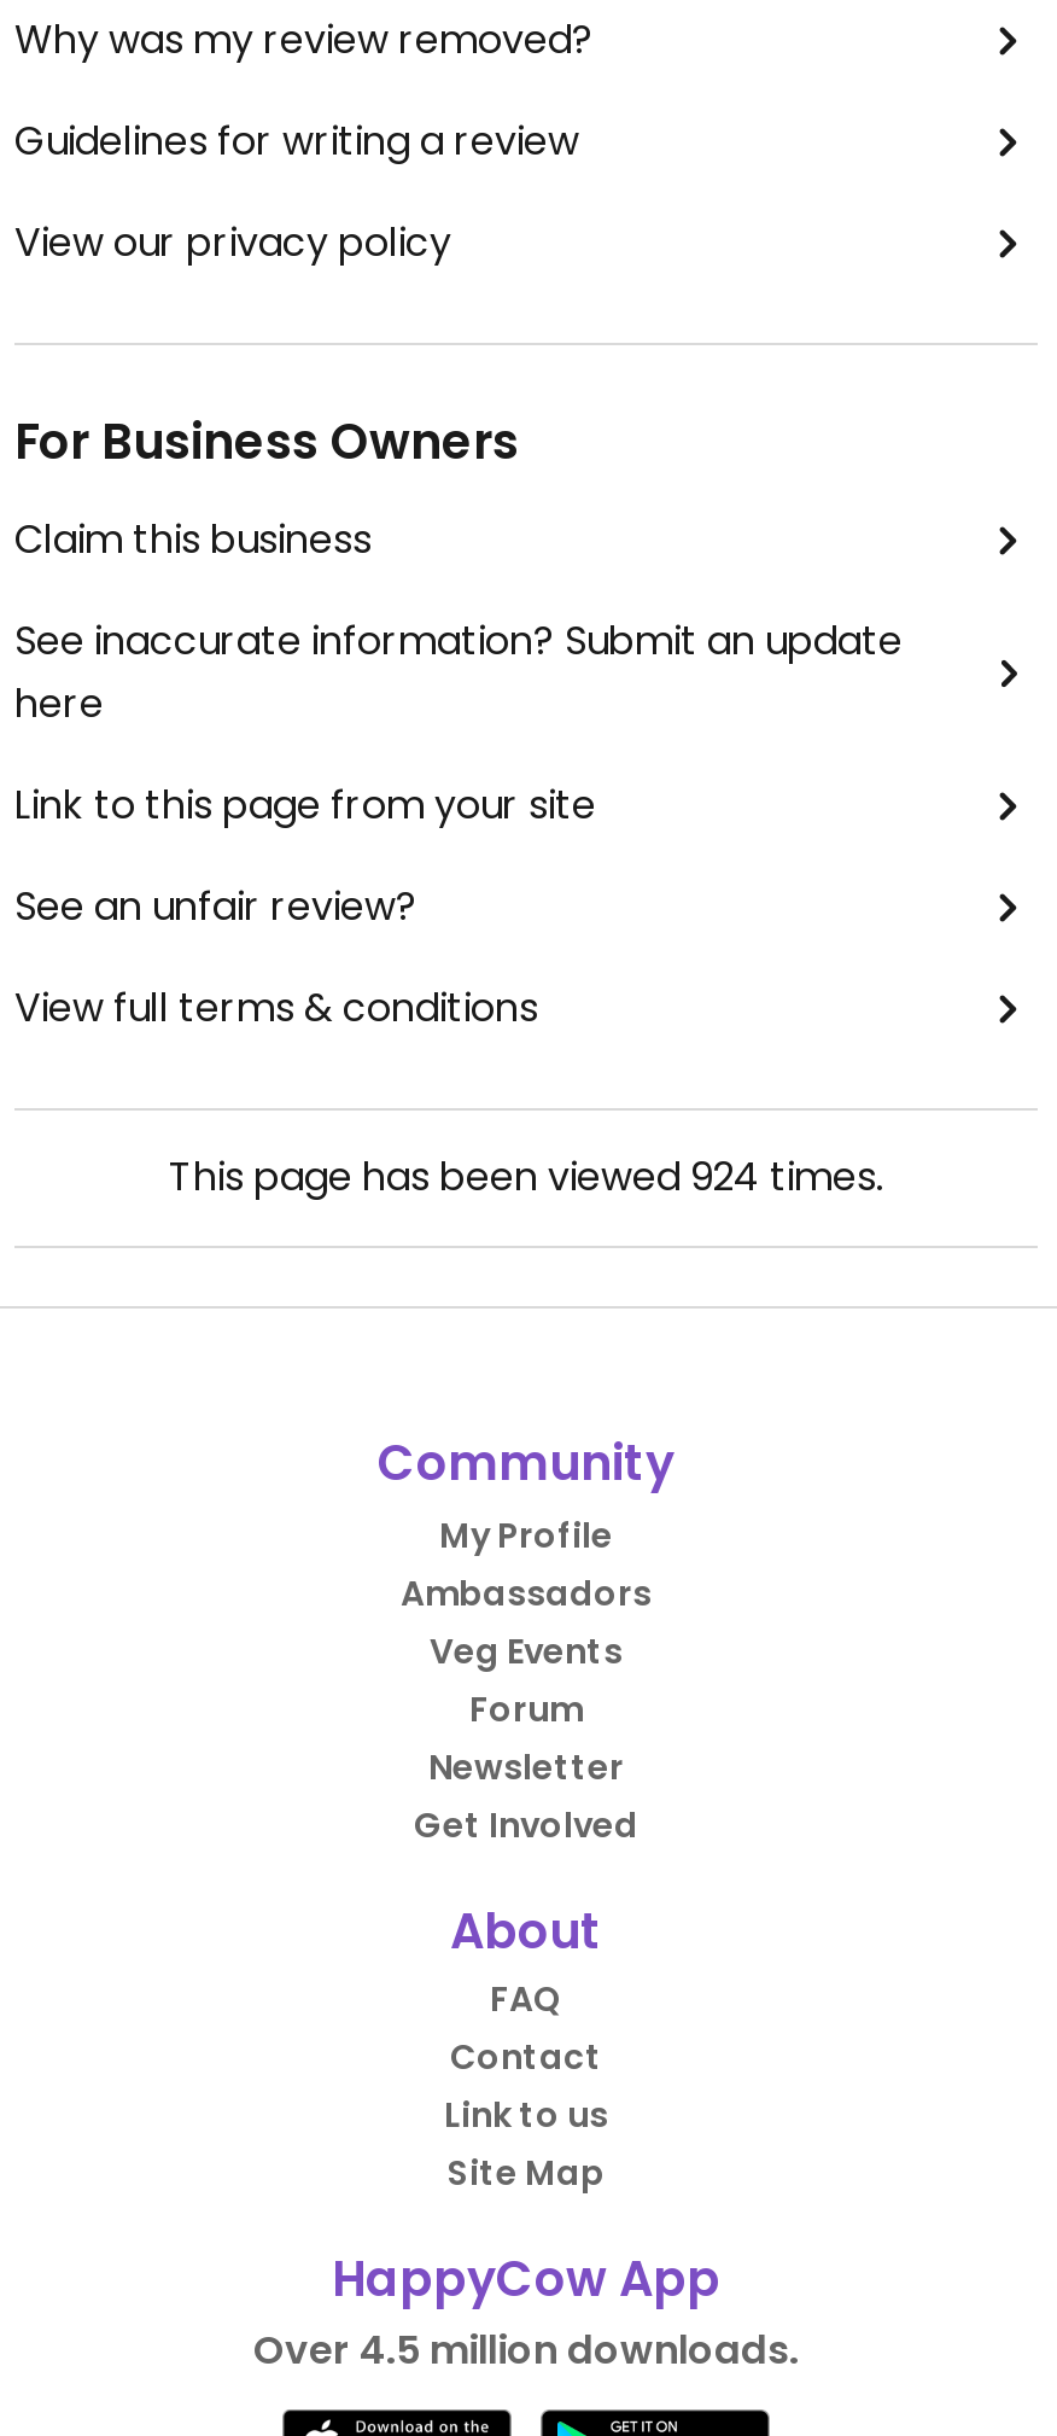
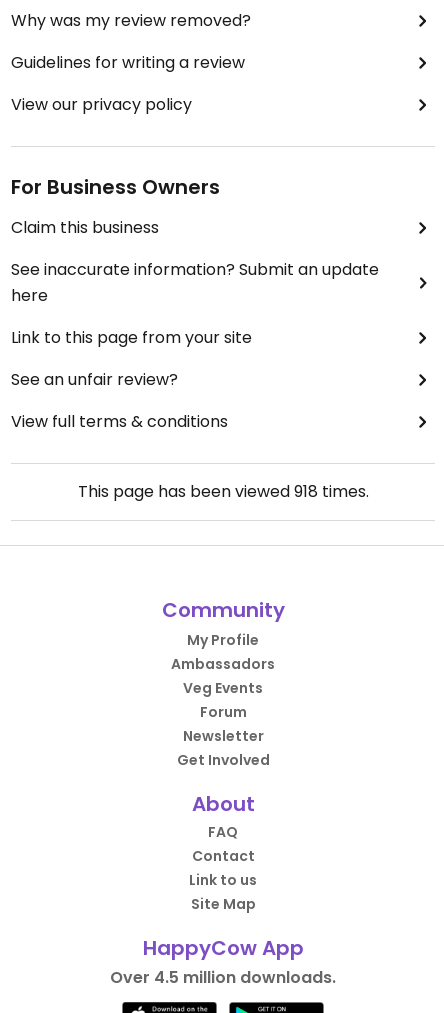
[169,1150,883,1205] This page has been viewed 924 times. -> [77,480,368,503] This page has been viewed 918 times.

